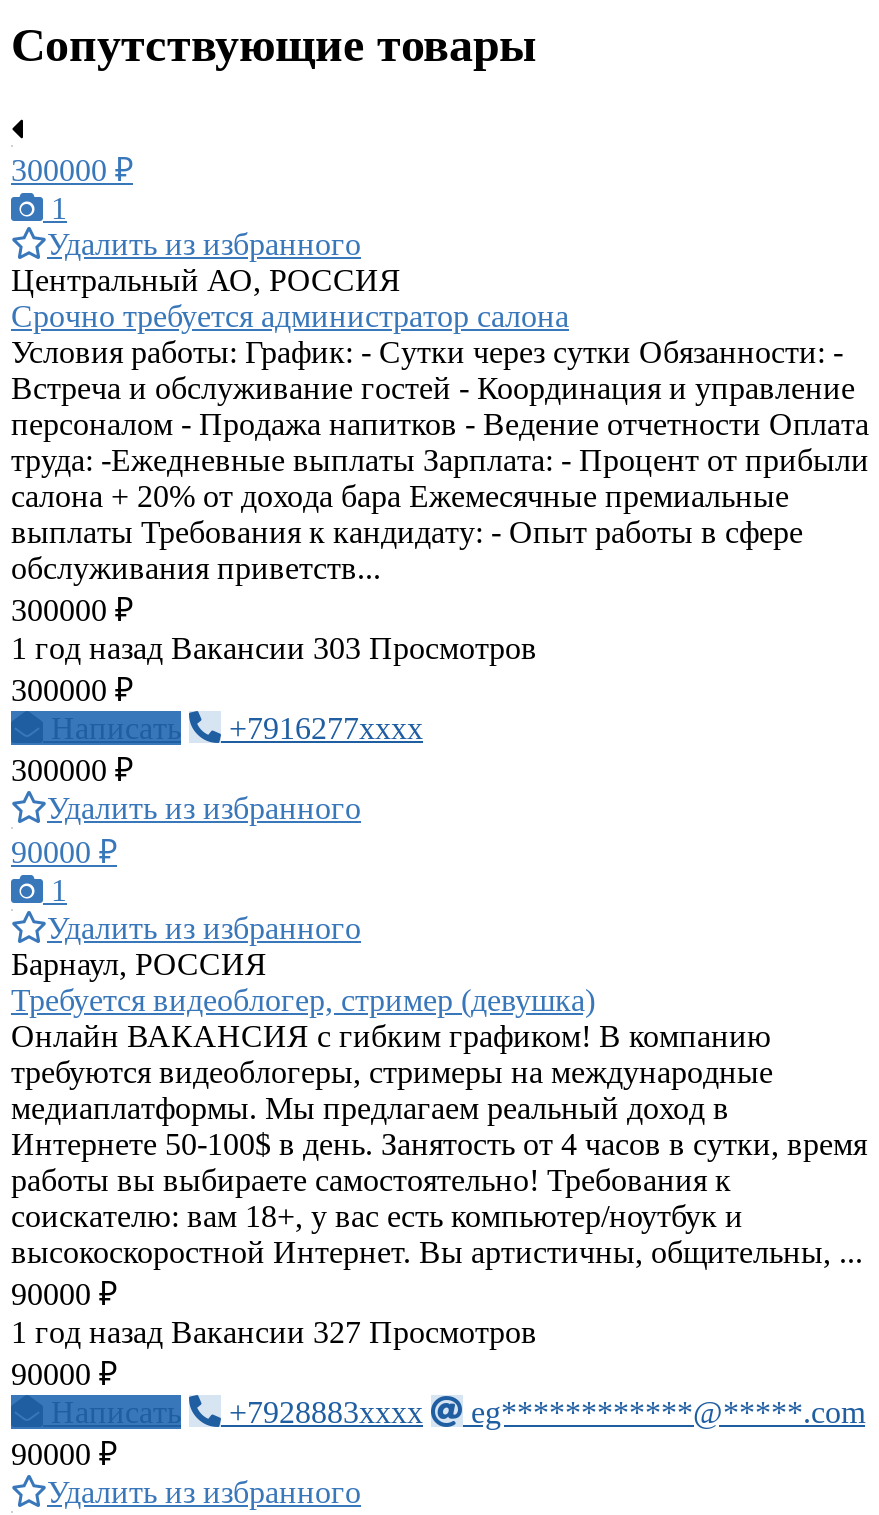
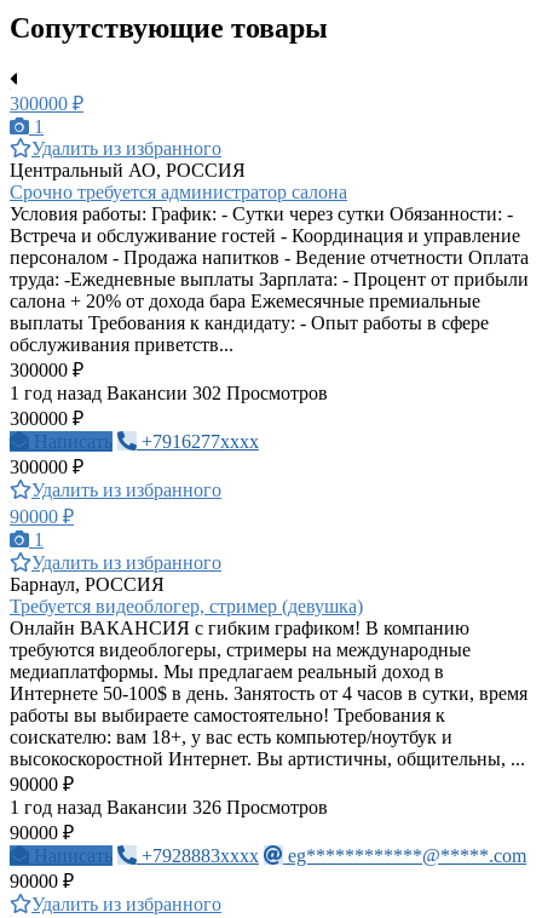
[11,631,537,665] 1 год назад Вакансии 303 Просмотров -> [10,383,328,403] 1 год назад Вакансии 302 Просмотров
[11,1315,537,1349] 1 год назад Вакансии 327 Просмотров -> [10,797,328,817] 1 год назад Вакансии 326 Просмотров

